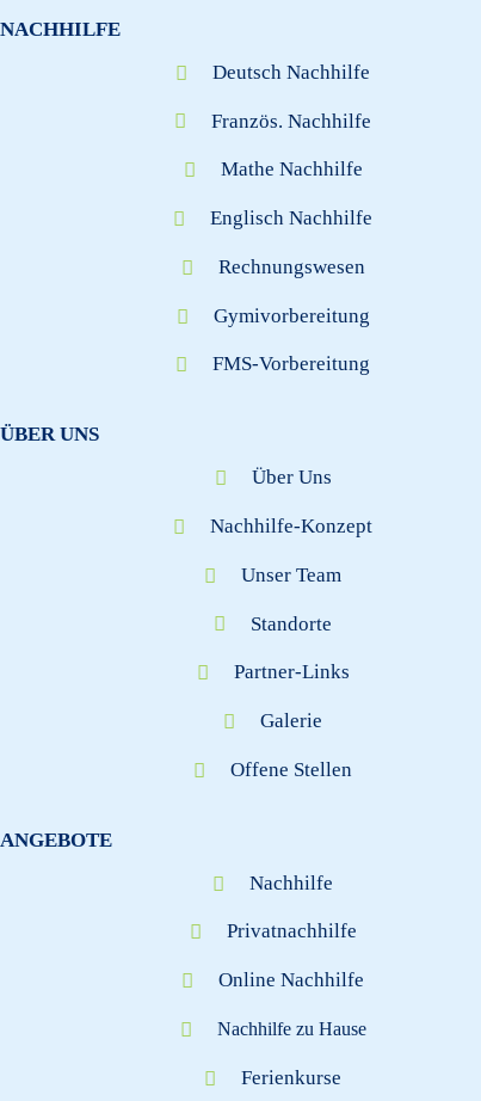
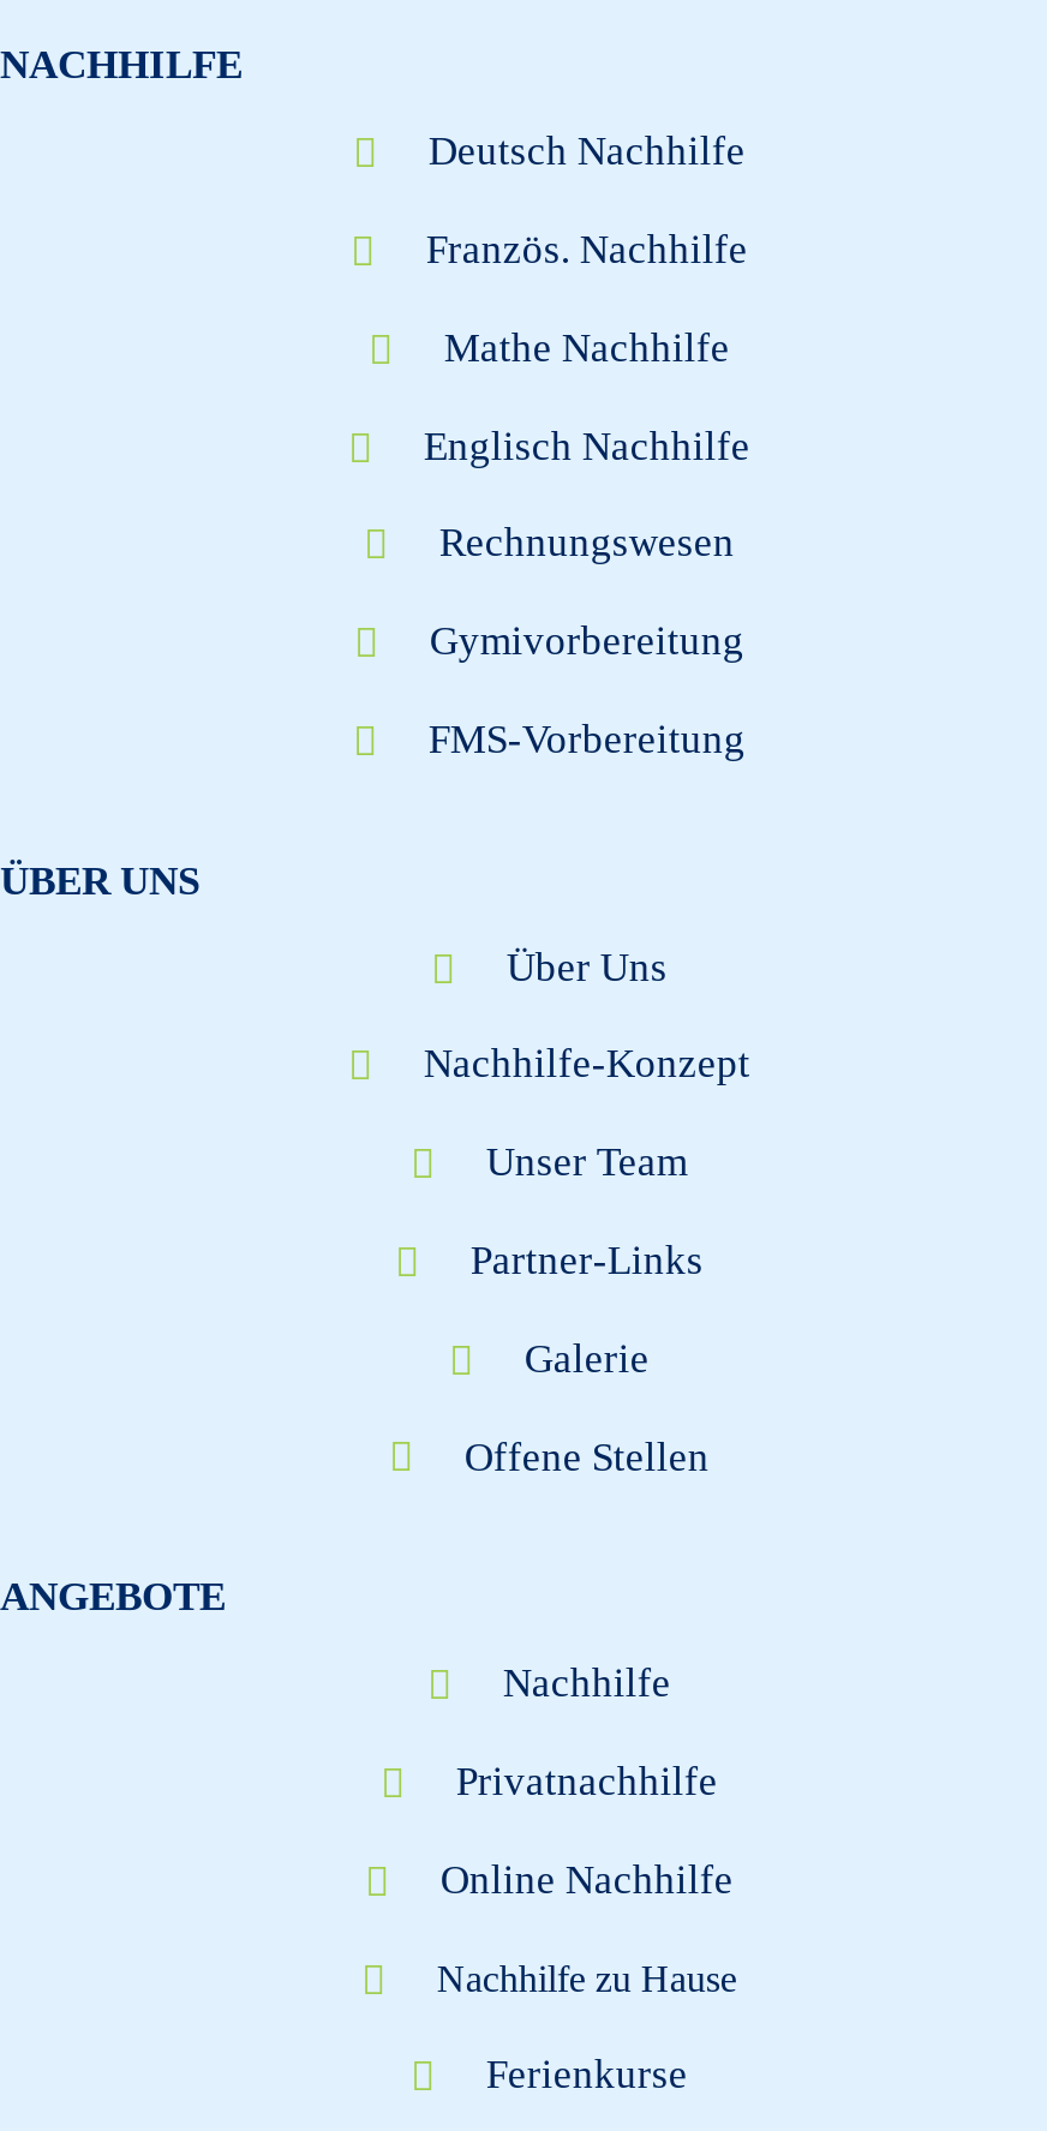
[251,612,332,635] Standorte -> none

